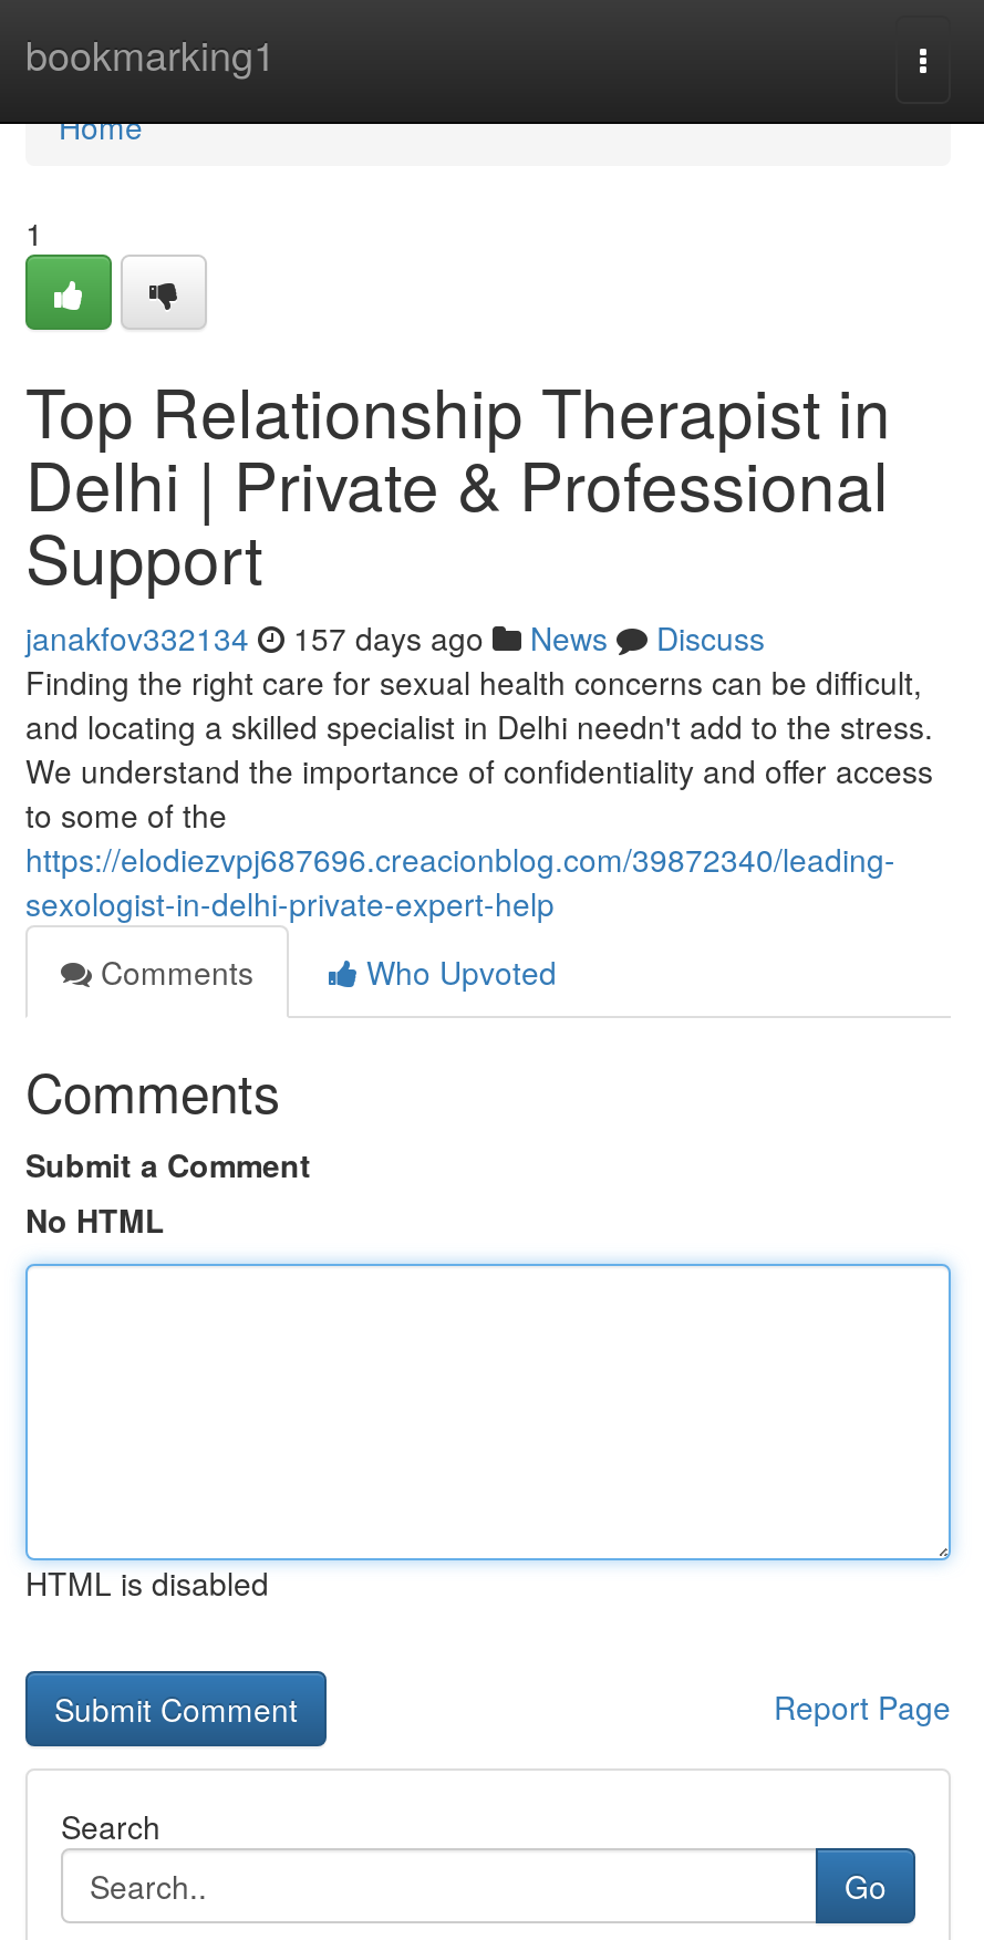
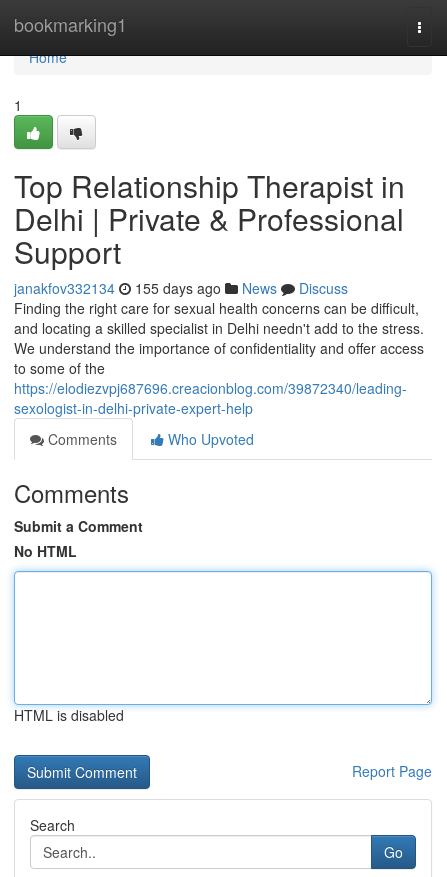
[25,615,765,660] janakfov332134 157 days ago News Discuss -> [14,278,348,298] janakfov332134 155 days ago News Discuss

